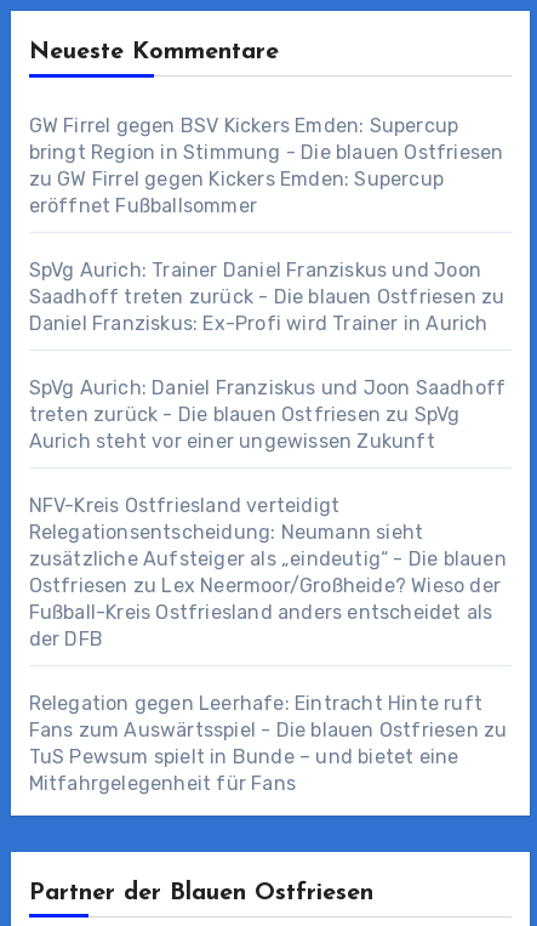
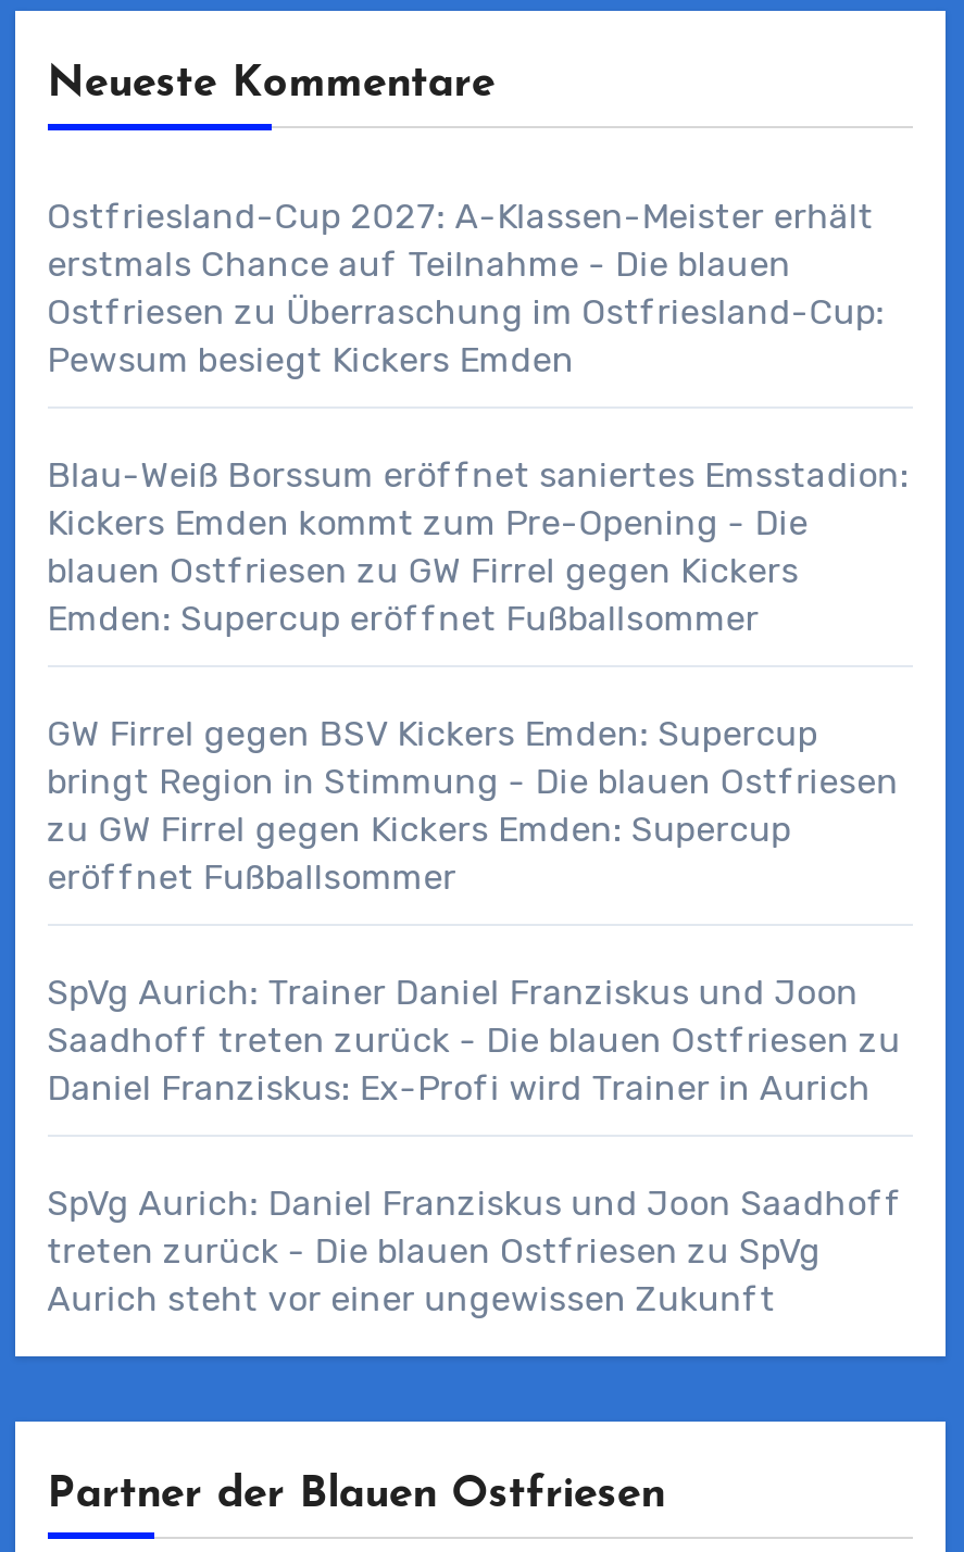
none -> [47,196,909,639] Ostfriesland-Cup 2027: A-Klassen-Meister erhält | erstmals Chance auf Teilnahme - Die blauen | Ostfriesen zu Überraschung im Ostfriesland-Cup: | Pewsum besiegt Kickers Emden | Blau-Weiß Borssum eröffnet saniertes Emsstadion: | Kickers Emden kommt zum Pre-Opening - Die | blauen Ostfriesen zu GW Firrel gegen Kickers | Emden: Supercup eröffnet Fußballsommer
moved [29,114,506,453] -> [47,713,902,1320]: GW Firrel gegen BSV Kickers Emden: Supercup | bringt Region in Stimmung - Die blauen Ostfriesen | zu GW Firrel gegen Kickers Emden: Supercup | ... | treten zurück - Die blauen Ostfriesen zu SpVg | Aurich steht vor einer ungewissen Zukunft
[29,494,507,795] NFV-Kreis Ostfriesland verteidigt | Relegationsentscheidung: Neumann sieht | zusätzliche Aufsteiger als „eindeutig“ - Die blauen | Ostfriesen zu Lex Neermoor/Großheide? Wieso der | Fußball-Kreis Ostfriesland anders entscheidet als | der DFB | Relegation gegen Leerhafe: Eintracht Hinte ruft | Fans zum Auswärtsspiel - Die blauen Ostfriesen zu | TuS Pewsum spielt in Bunde – und bietet eine | Mitfahrgelegenheit für Fans -> none

